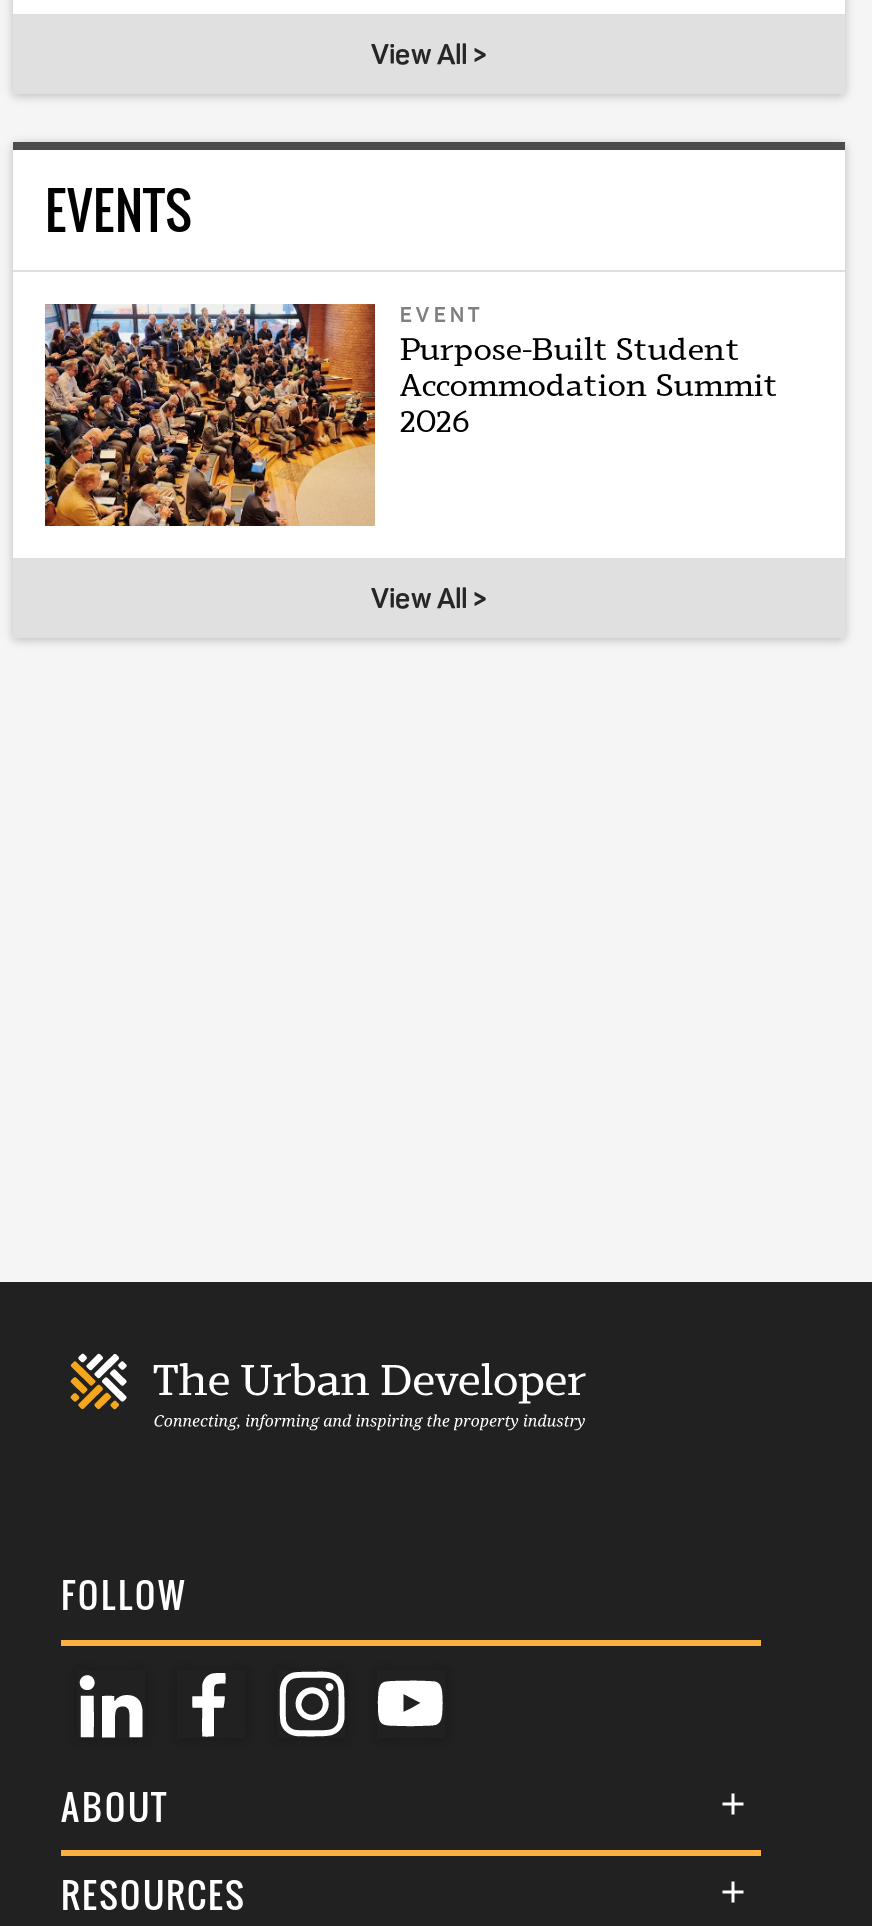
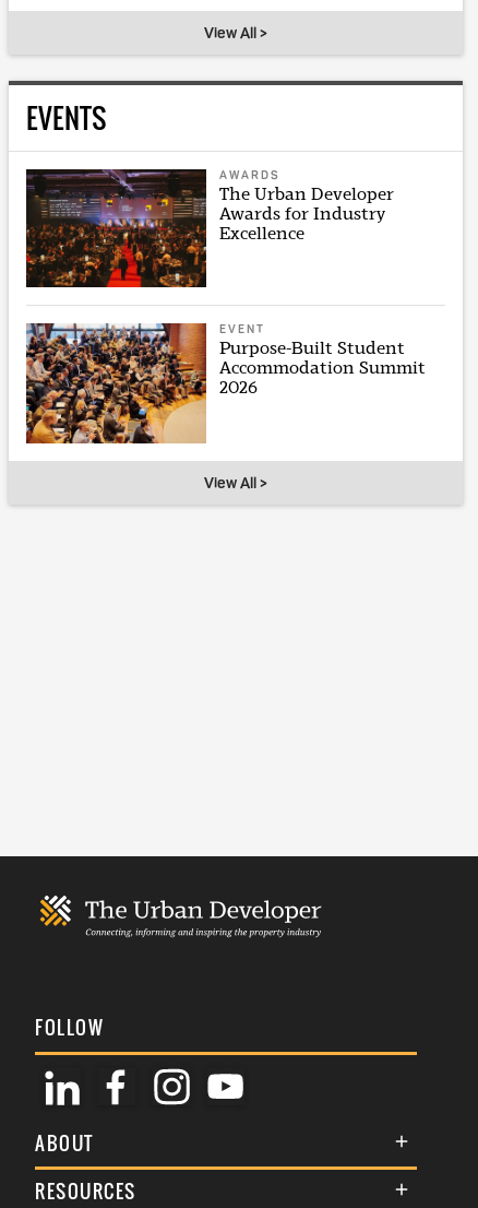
none -> [25,168,394,288] [image] | AWARDS | The Urban Developer | Awards for Industry | Excellence

